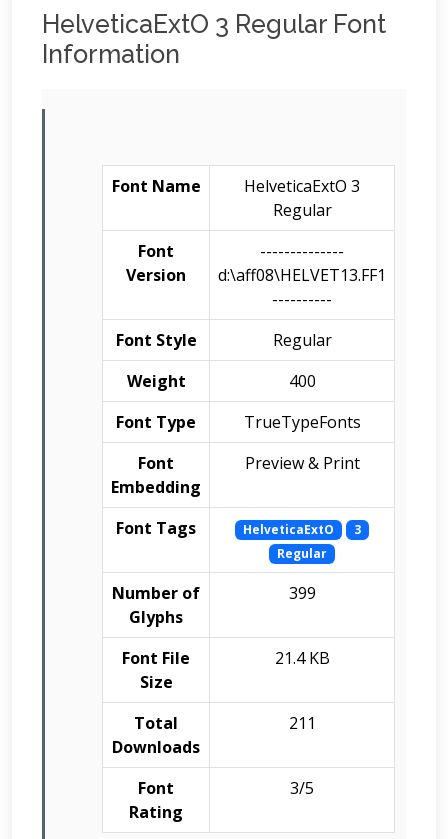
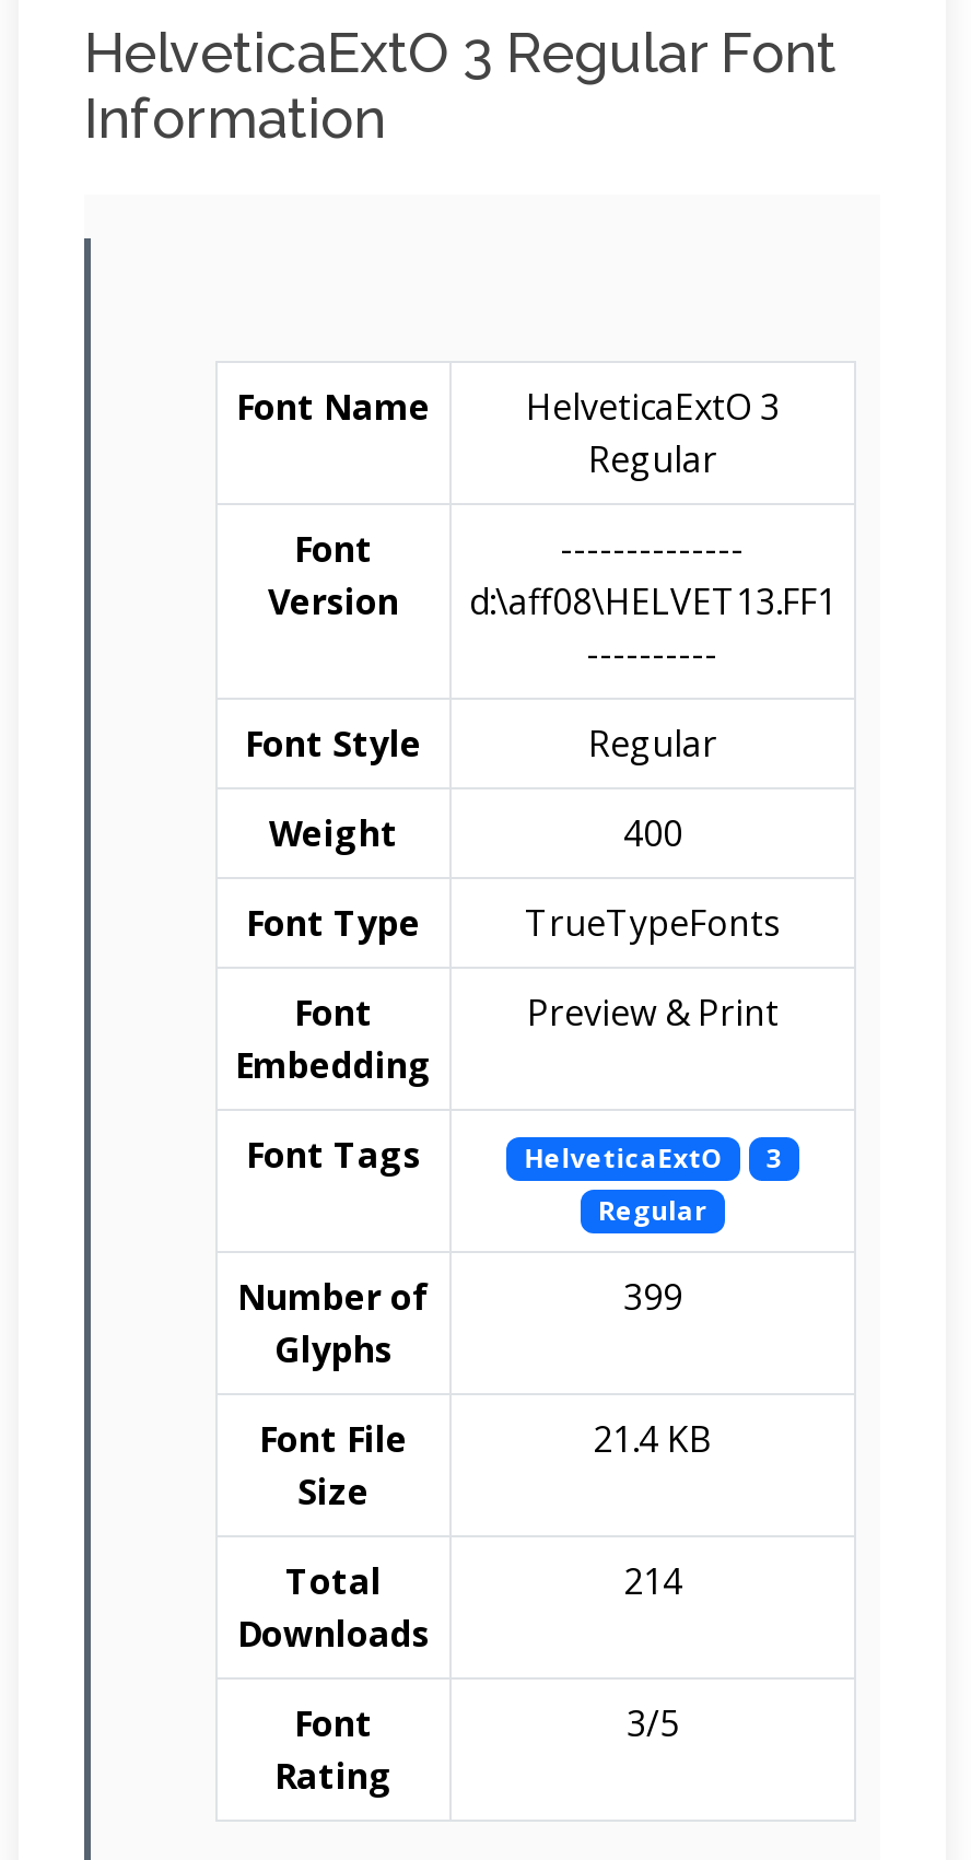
[288,712,315,734] 211 -> [623,1557,682,1605] 214

